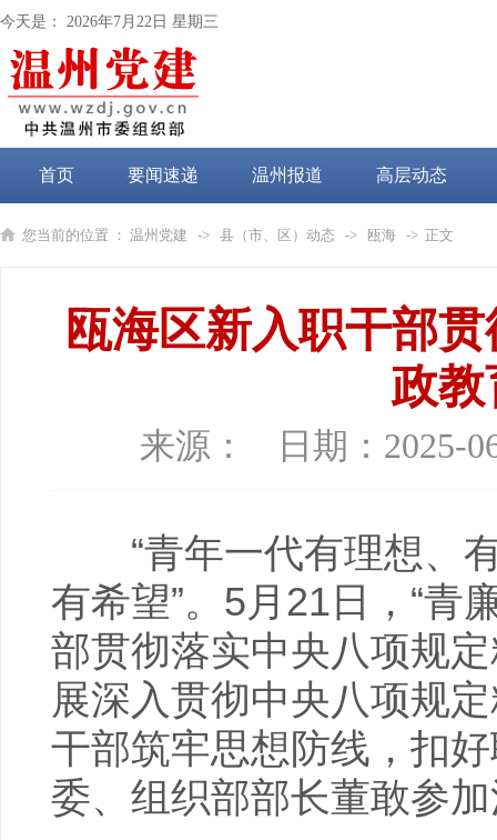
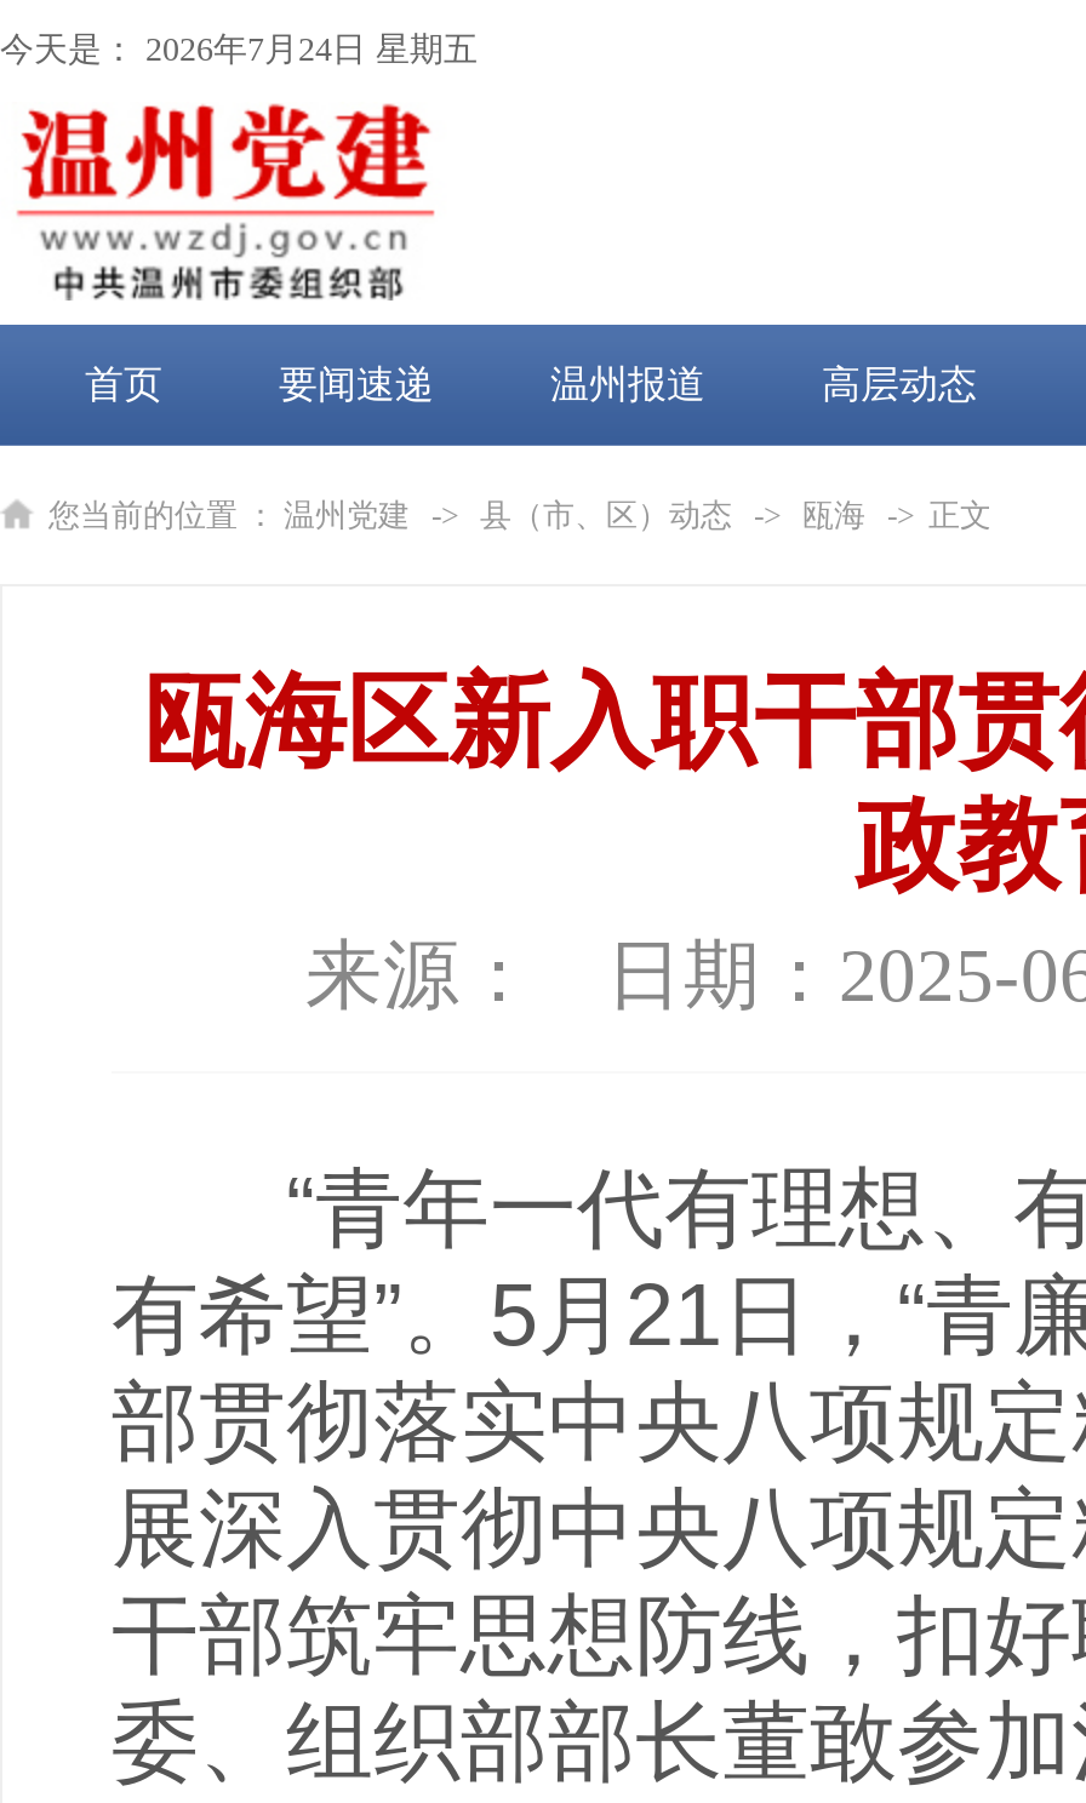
[0,13,219,30] 今天是：2026年7月22日 星期三 -> [0,32,478,68] 今天是：2026年7月24日 星期五

